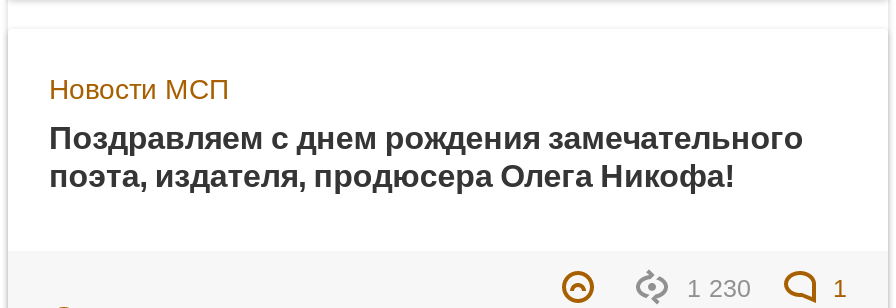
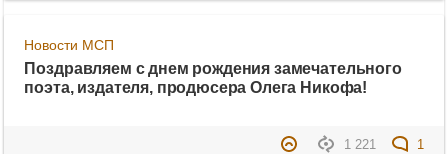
[679,275,751,303] 1 230 -> [339,137,375,151] 1 221

